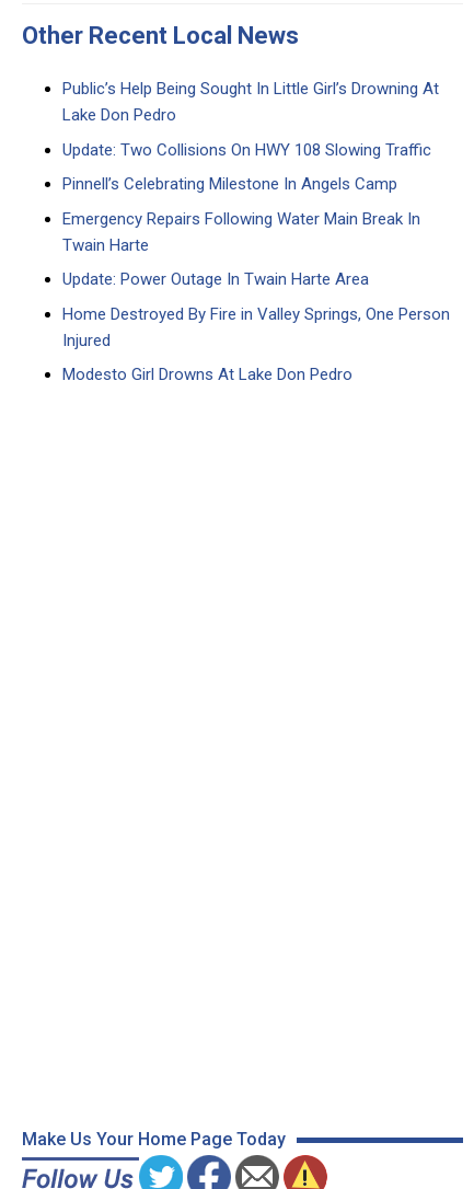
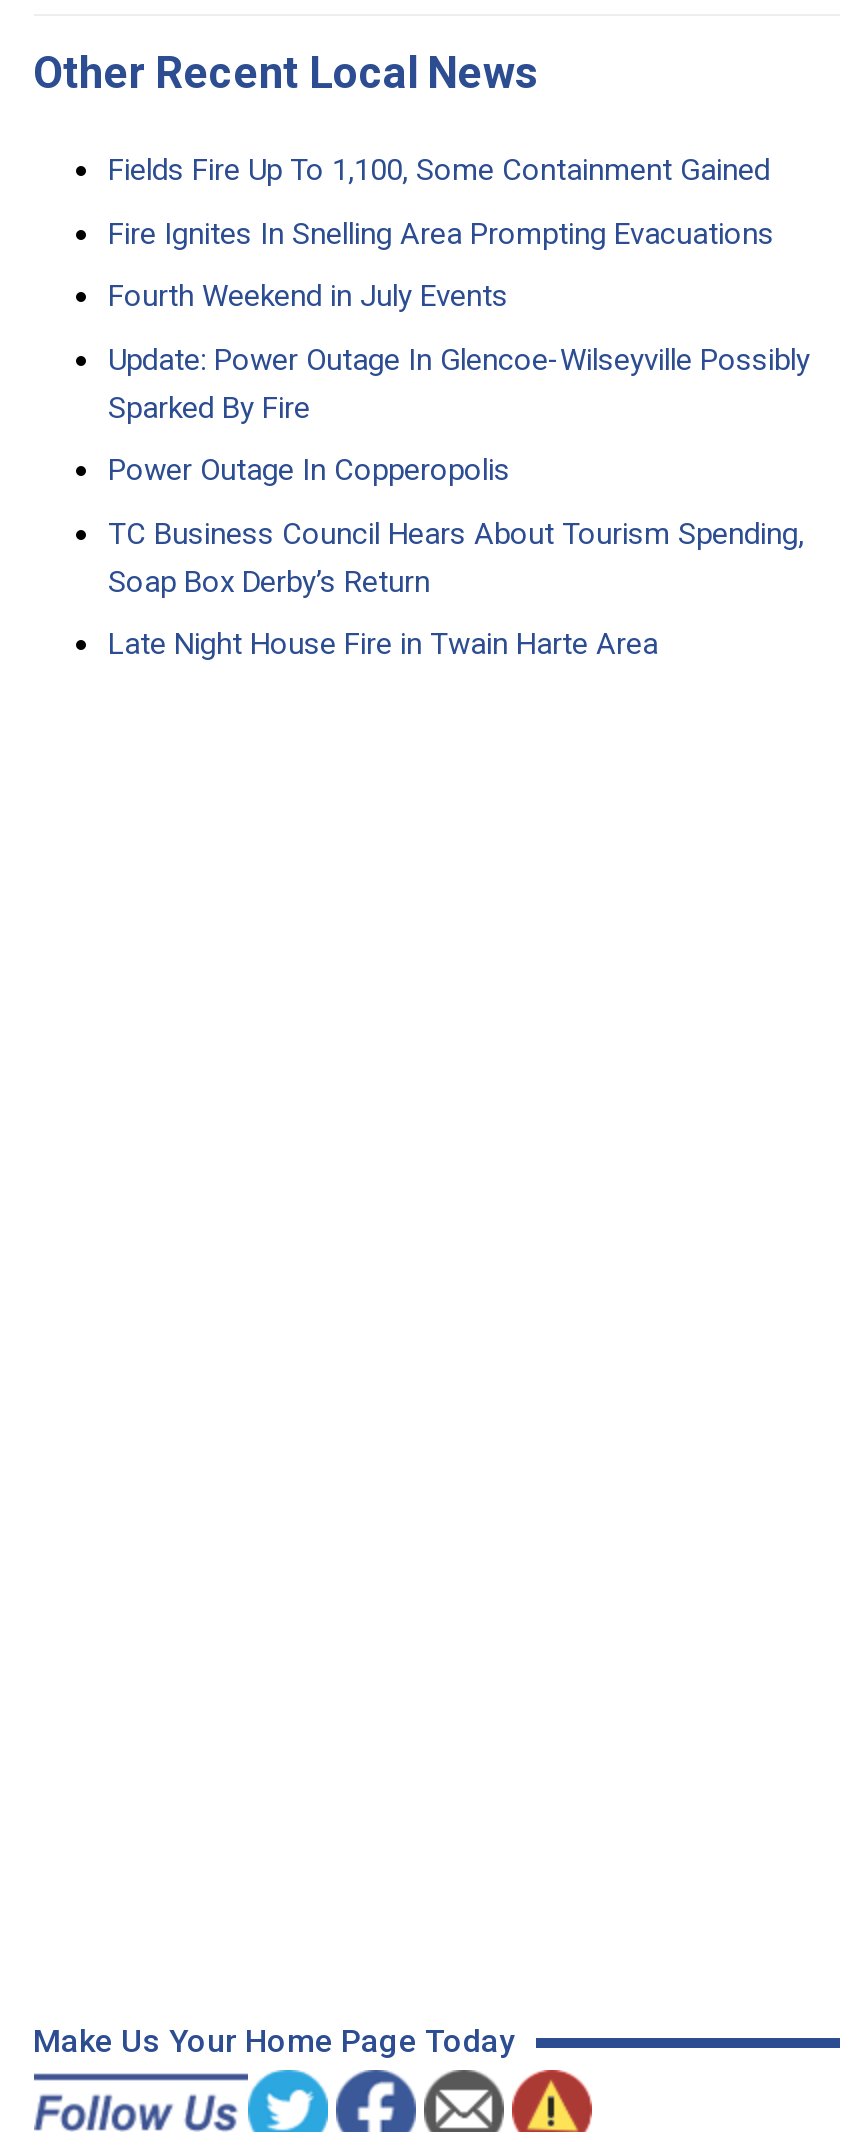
[62,79,439,125] Public’s Help Being Sought In Little Girl’s Drowning At | Lake Don Pedro -> [108,153,770,189] Fields Fire Up To 1,100, Some Containment Gained
[62,140,431,160] Update: Two Collisions On HWY 108 Slowing Traffic -> [108,216,774,252] Fire Ignites In Snelling Area Prompting Evacuations
[62,175,397,194] Pinnell’s Celebrating Milestone In Angels Camp -> [108,279,508,315] Fourth Weekend in July Events
[62,209,420,255] Emergency Repairs Following Water Main Break In | Twain Harte -> [108,342,810,426] Update: Power Outage In Glencoe-Wilseyville Possibly | Sparked By Fire
[62,270,369,290] Update: Power Outage In Twain Harte Area -> [108,453,510,489] Power Outage In Copperopolis
[62,304,450,350] Home Destroyed By Fire in Valley Springs, One Person | Injured -> [108,516,804,600] TC Business Council Hears About Tourism Spending, | Soap Box Derby’s Return
[62,365,352,385] Modesto Girl Drowns At Lake Don Pedro -> [108,627,658,663] Late Night House Fire in Twain Harte Area

